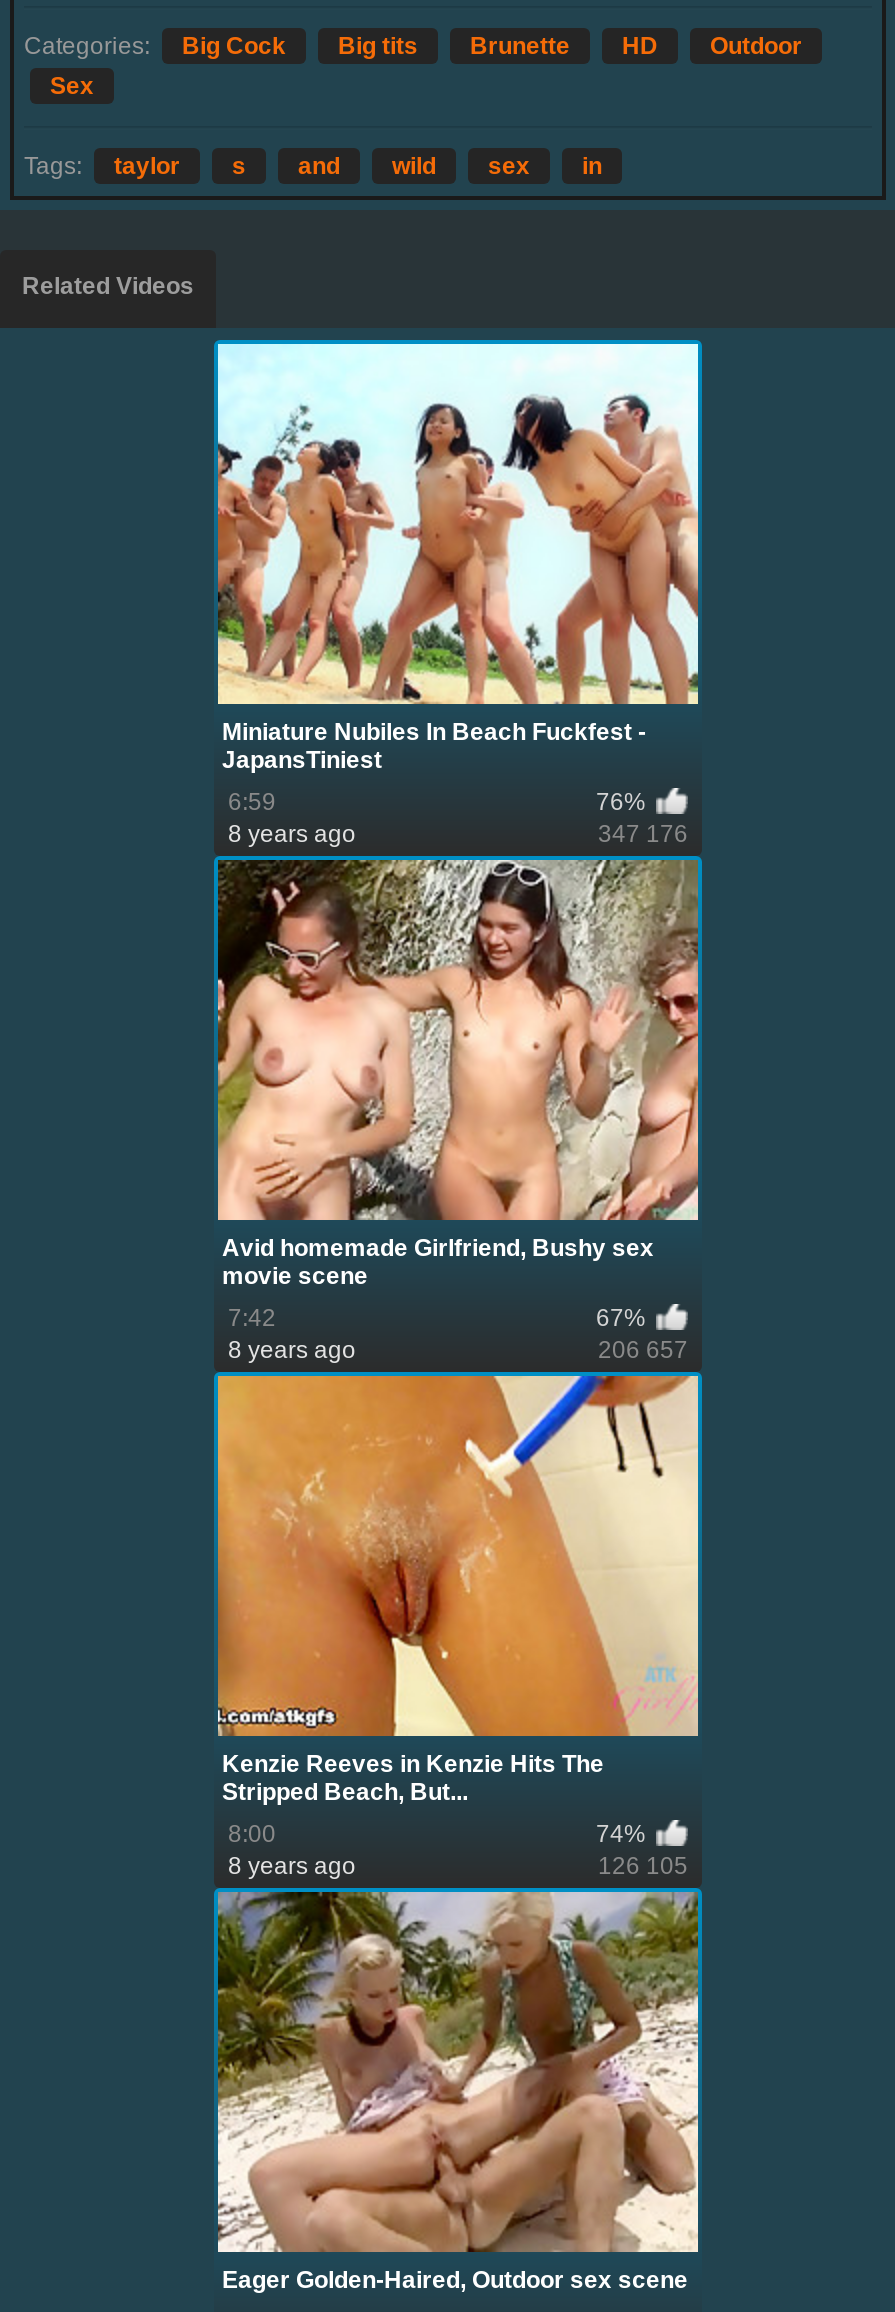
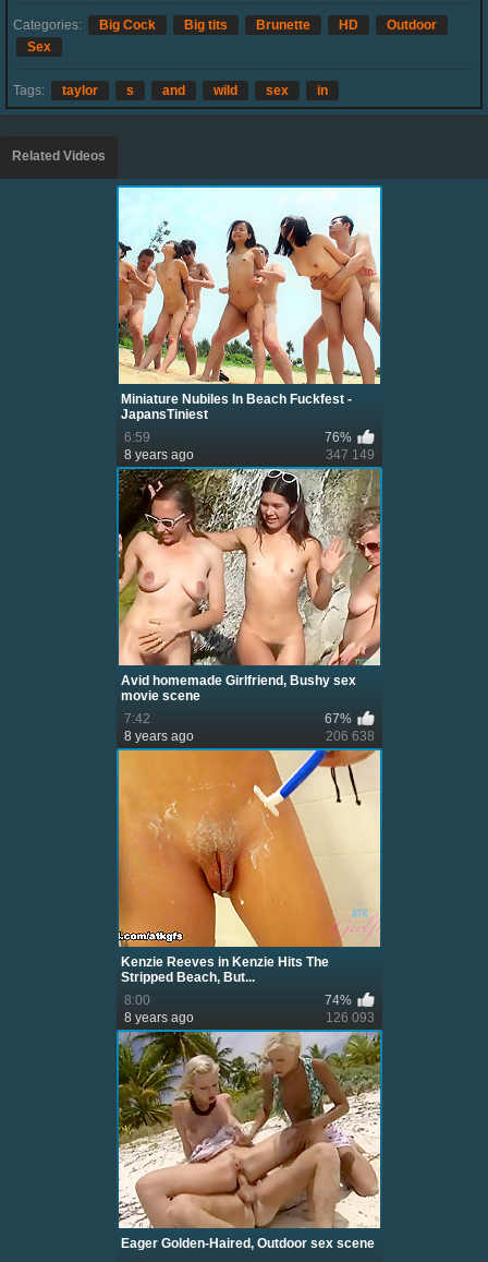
[598,820,688,848] 347 176 -> [326,447,375,462] 347 149
[598,1336,688,1364] 206 657 -> [326,728,375,744] 206 638
[598,1852,688,1880] 126 105 -> [326,1010,375,1025] 126 093

